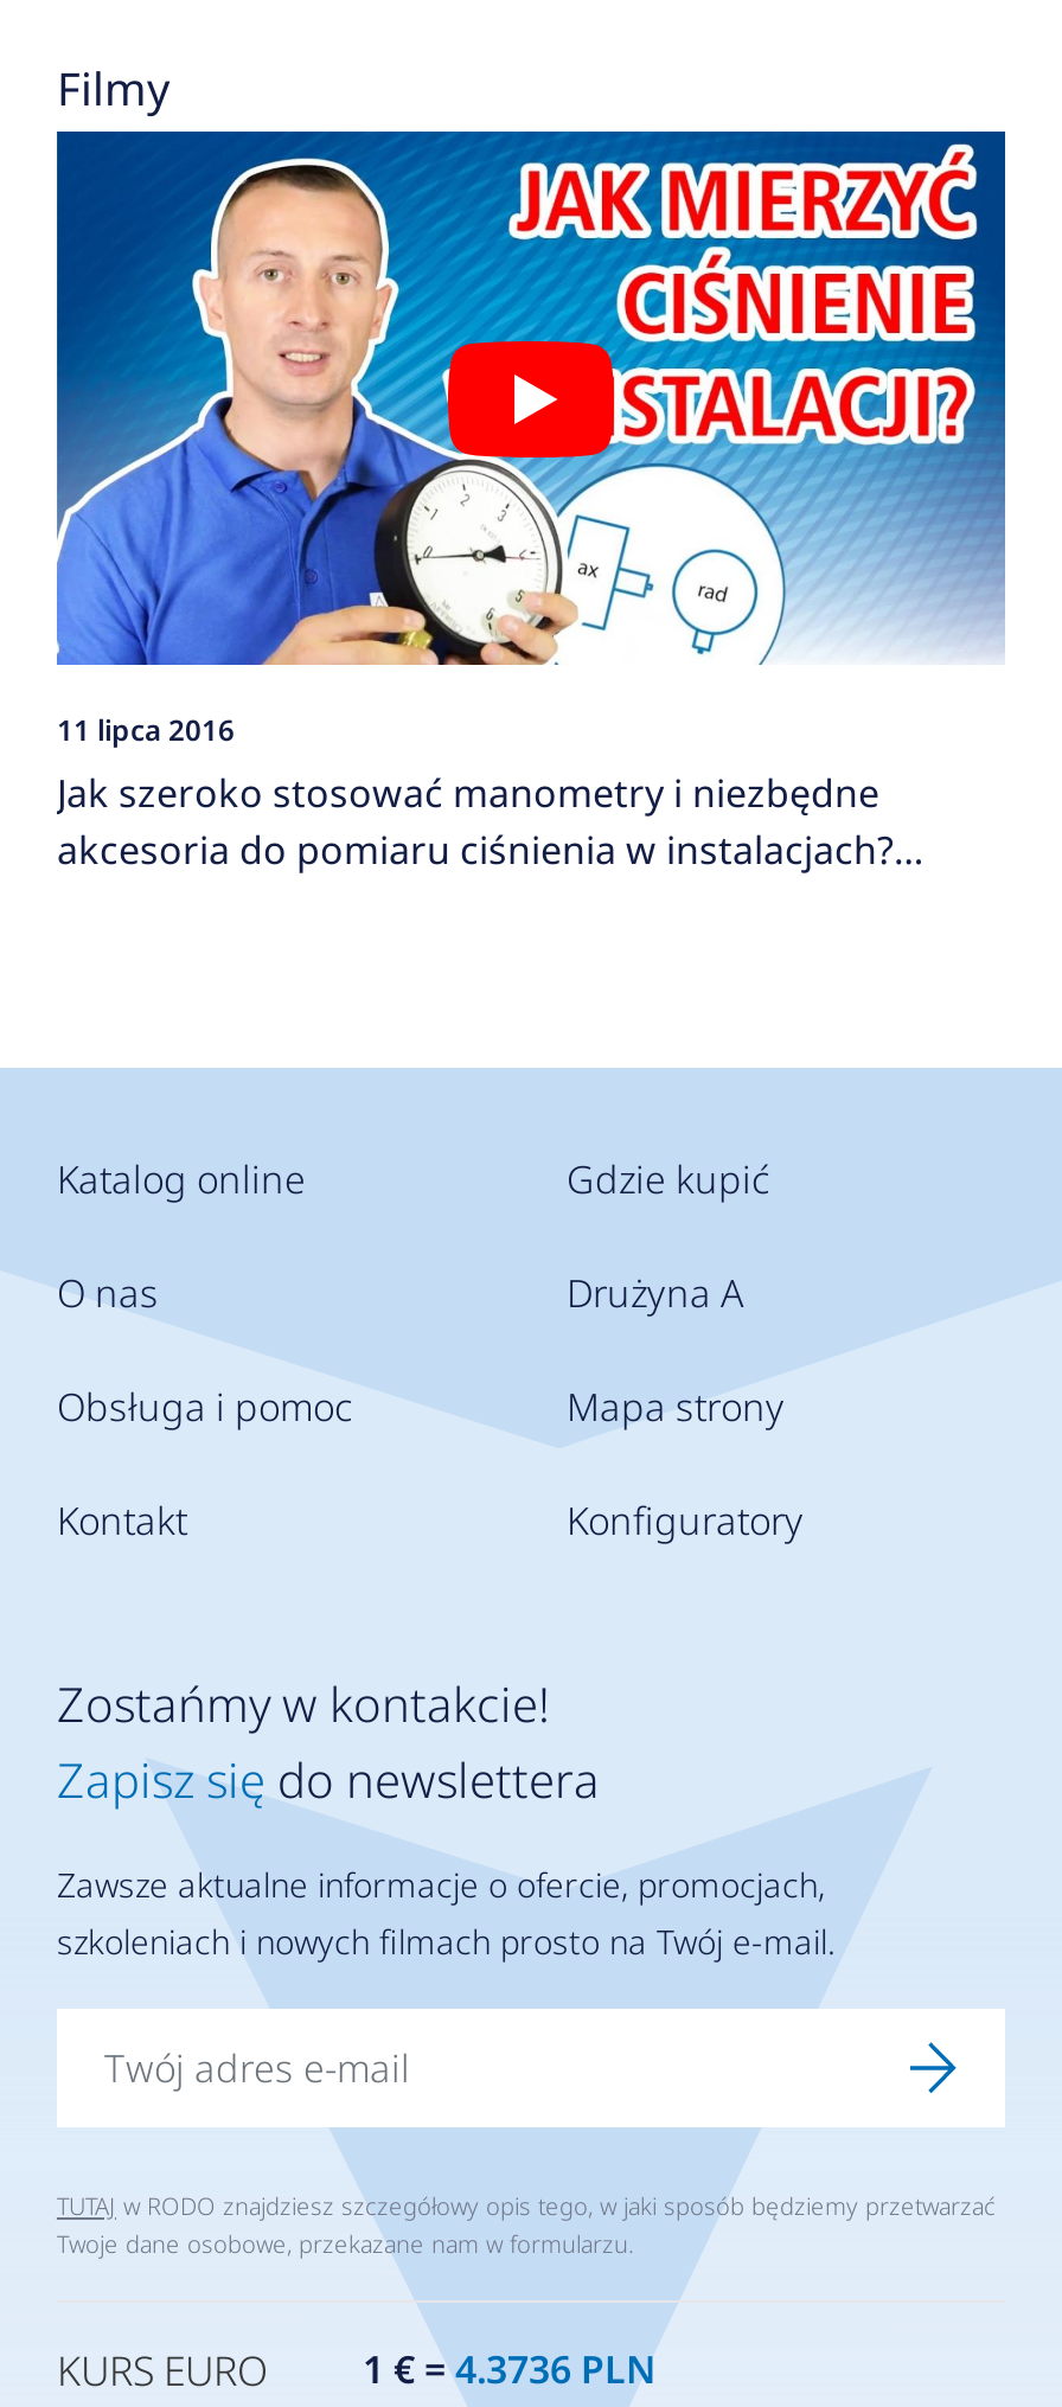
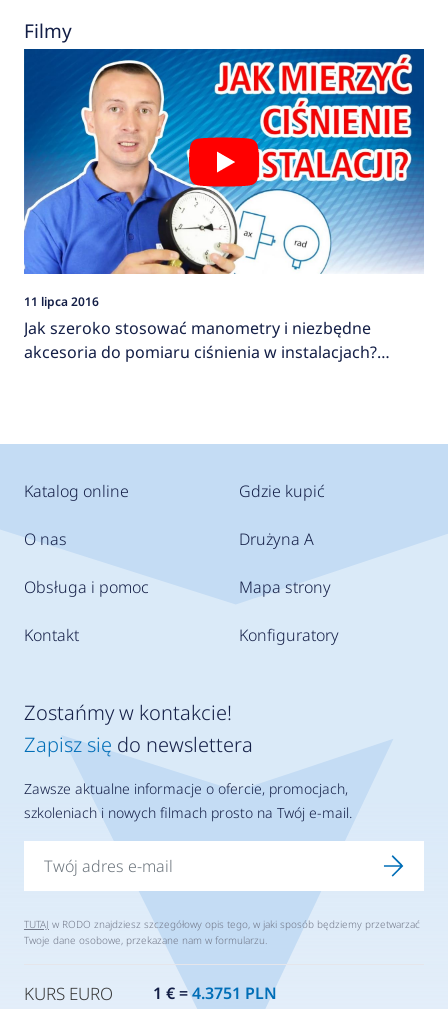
[57,2344,657,2399] KURS EURO 1 € = 4.3736 PLN -> [24,982,277,1005] KURS EURO 1 € = 4.3751 PLN

